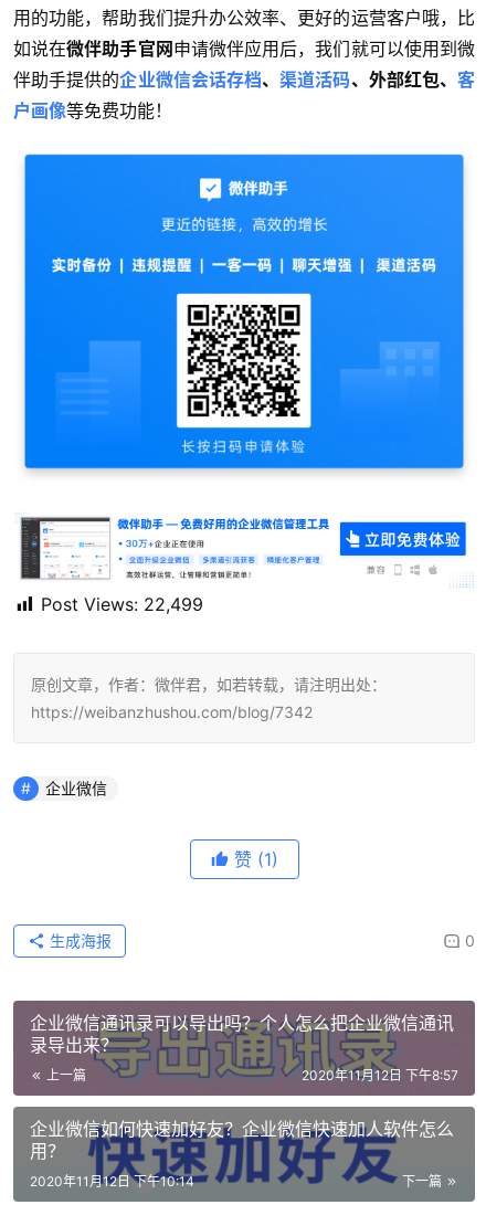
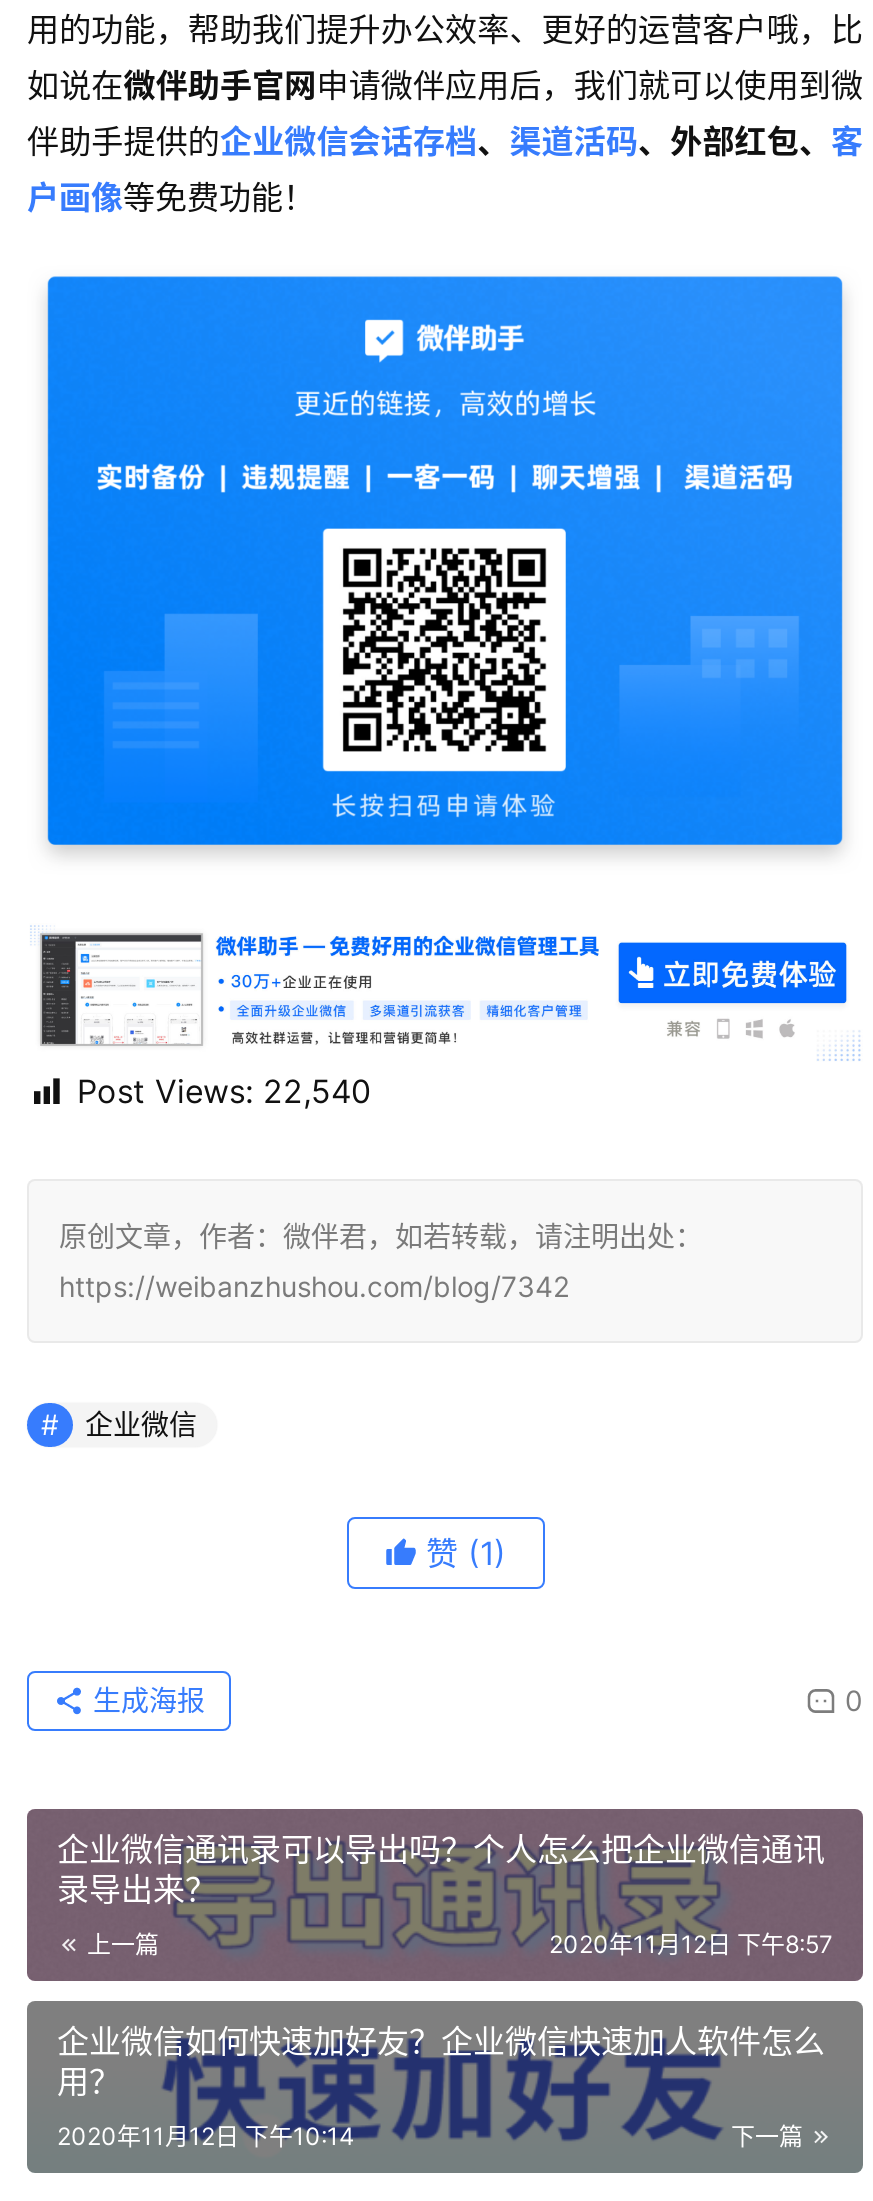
[41,593,203,615] Post Views: 22,499 -> [77,1071,371,1111] Post Views: 22,540

